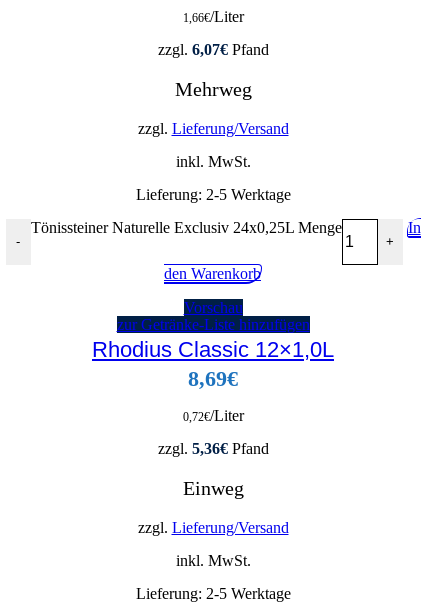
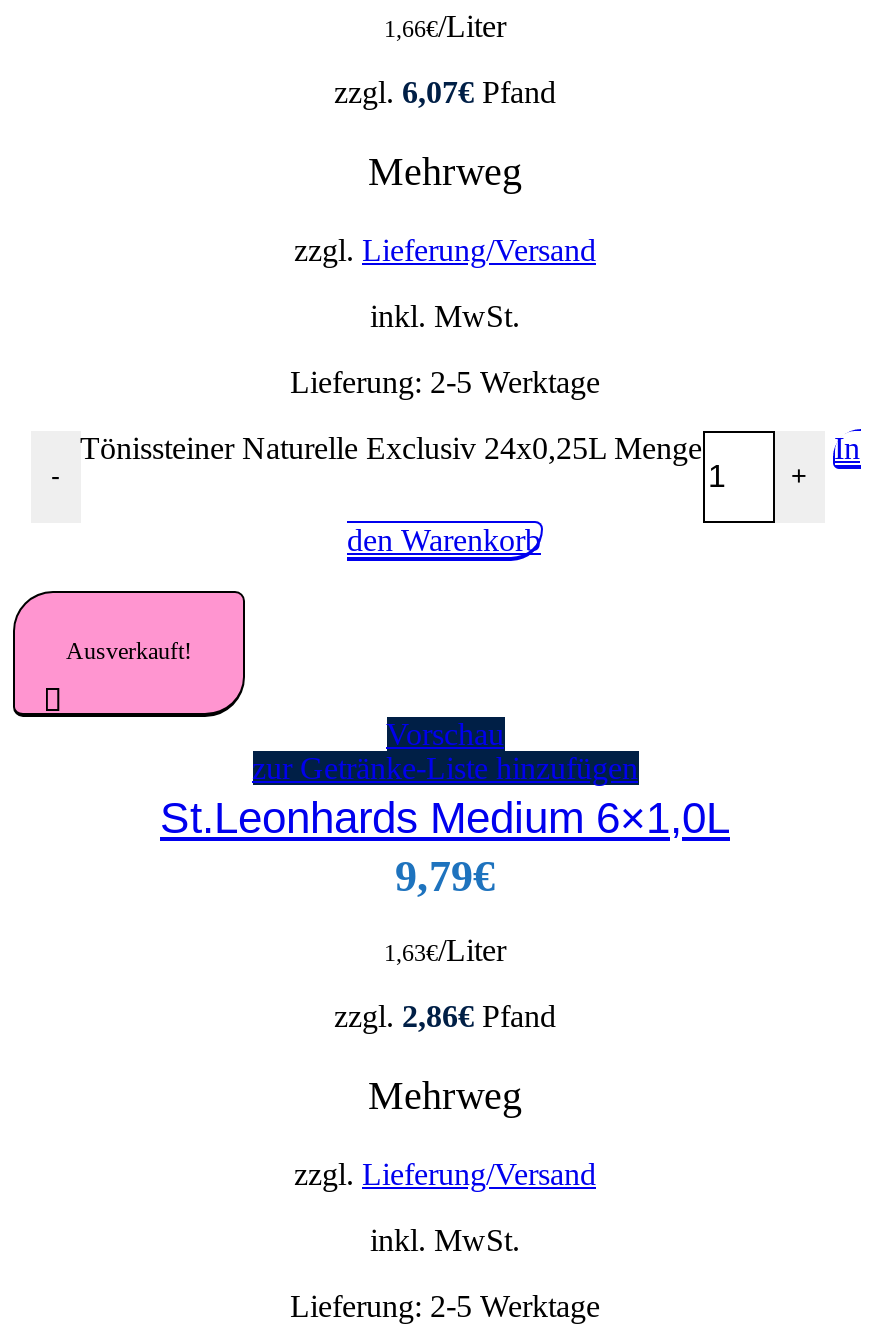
none -> [11,589,247,719] [image] | Ausverkauft!
[92,337,334,391] Rhodius Classic 12×1,0L | 8,69€ -> [160,793,730,901] St.Leonhards Medium 6×1,0L | 9,79€
[182,407,243,424] 0,72€/Liter -> [384,933,506,967] 1,63€/Liter
[157,440,268,457] zzgl. 5,36€Pfand -> [334,999,556,1033] zzgl. 2,86€Pfand
[182,477,243,499] Einweg -> [368,1073,522,1117] Mehrweg

